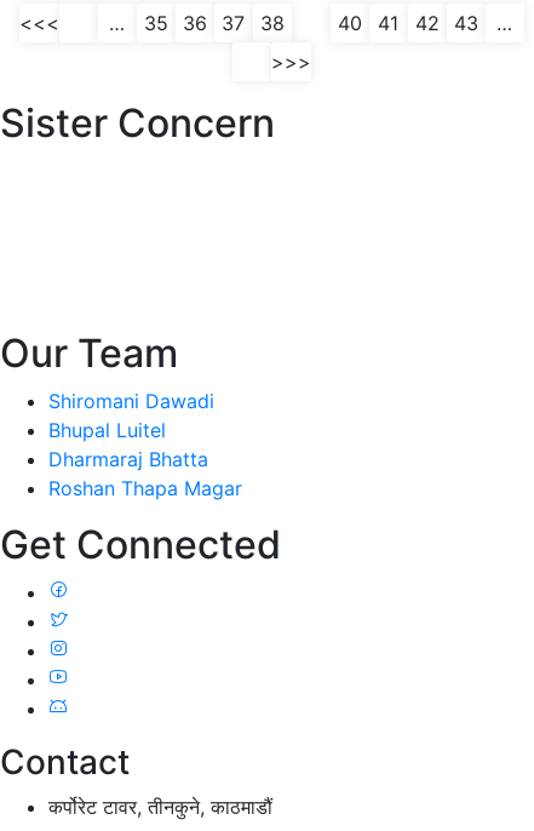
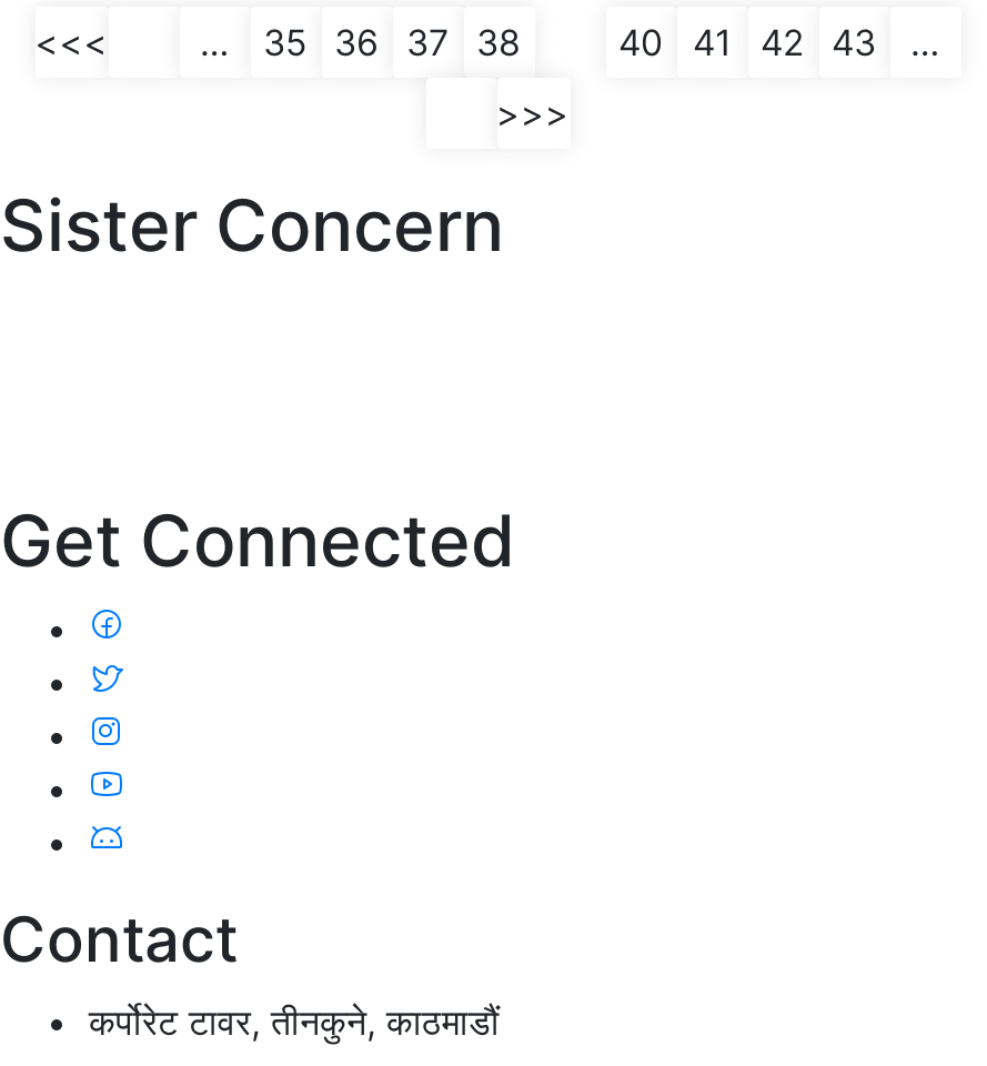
[0,329,242,500] Our Team | Shiromani Dawadi | Bhupal Luitel | Dharmaraj Bhatta | Roshan Thapa Magar -> none

